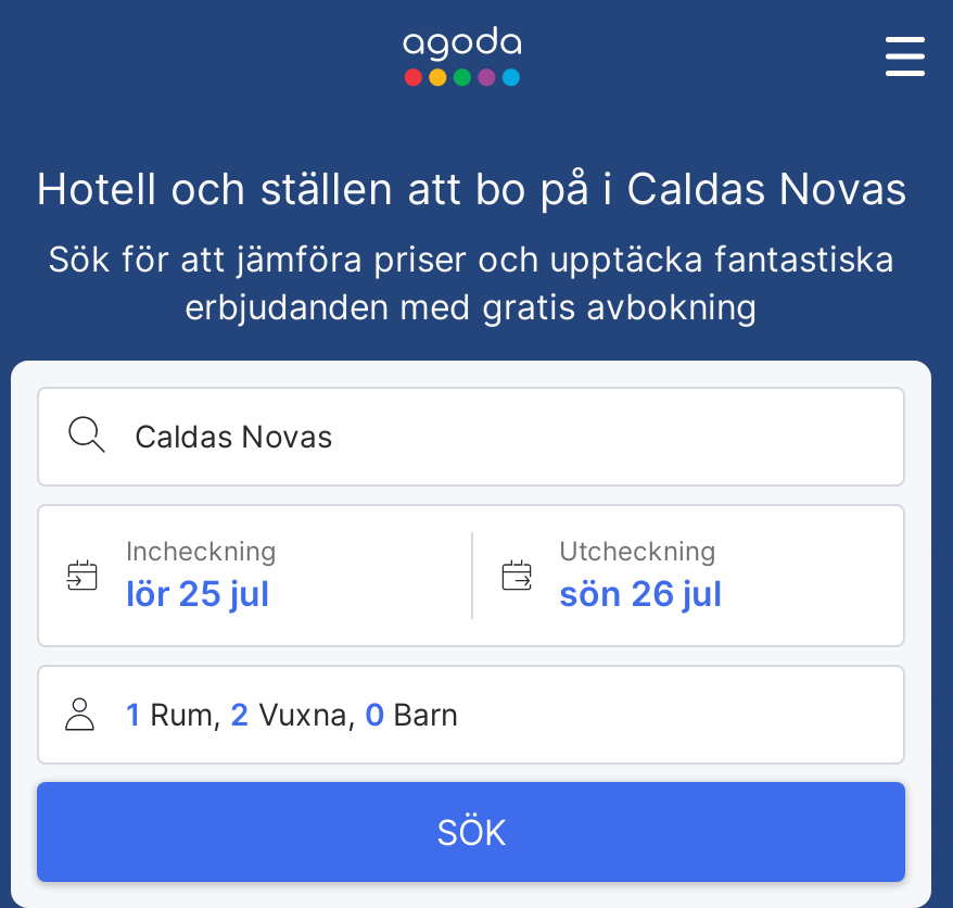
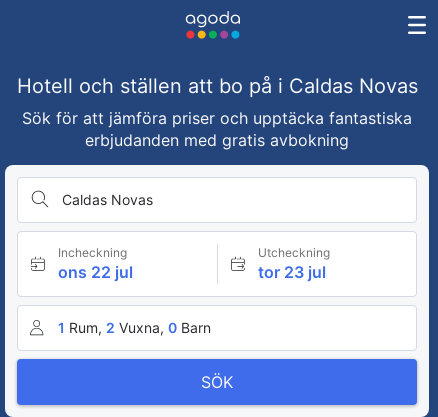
[126,571,269,615] lör 25 jul -> [58,262,133,282] ons 22 jul
[559,571,722,615] sön 26 jul -> [257,262,325,282] tor 23 jul

